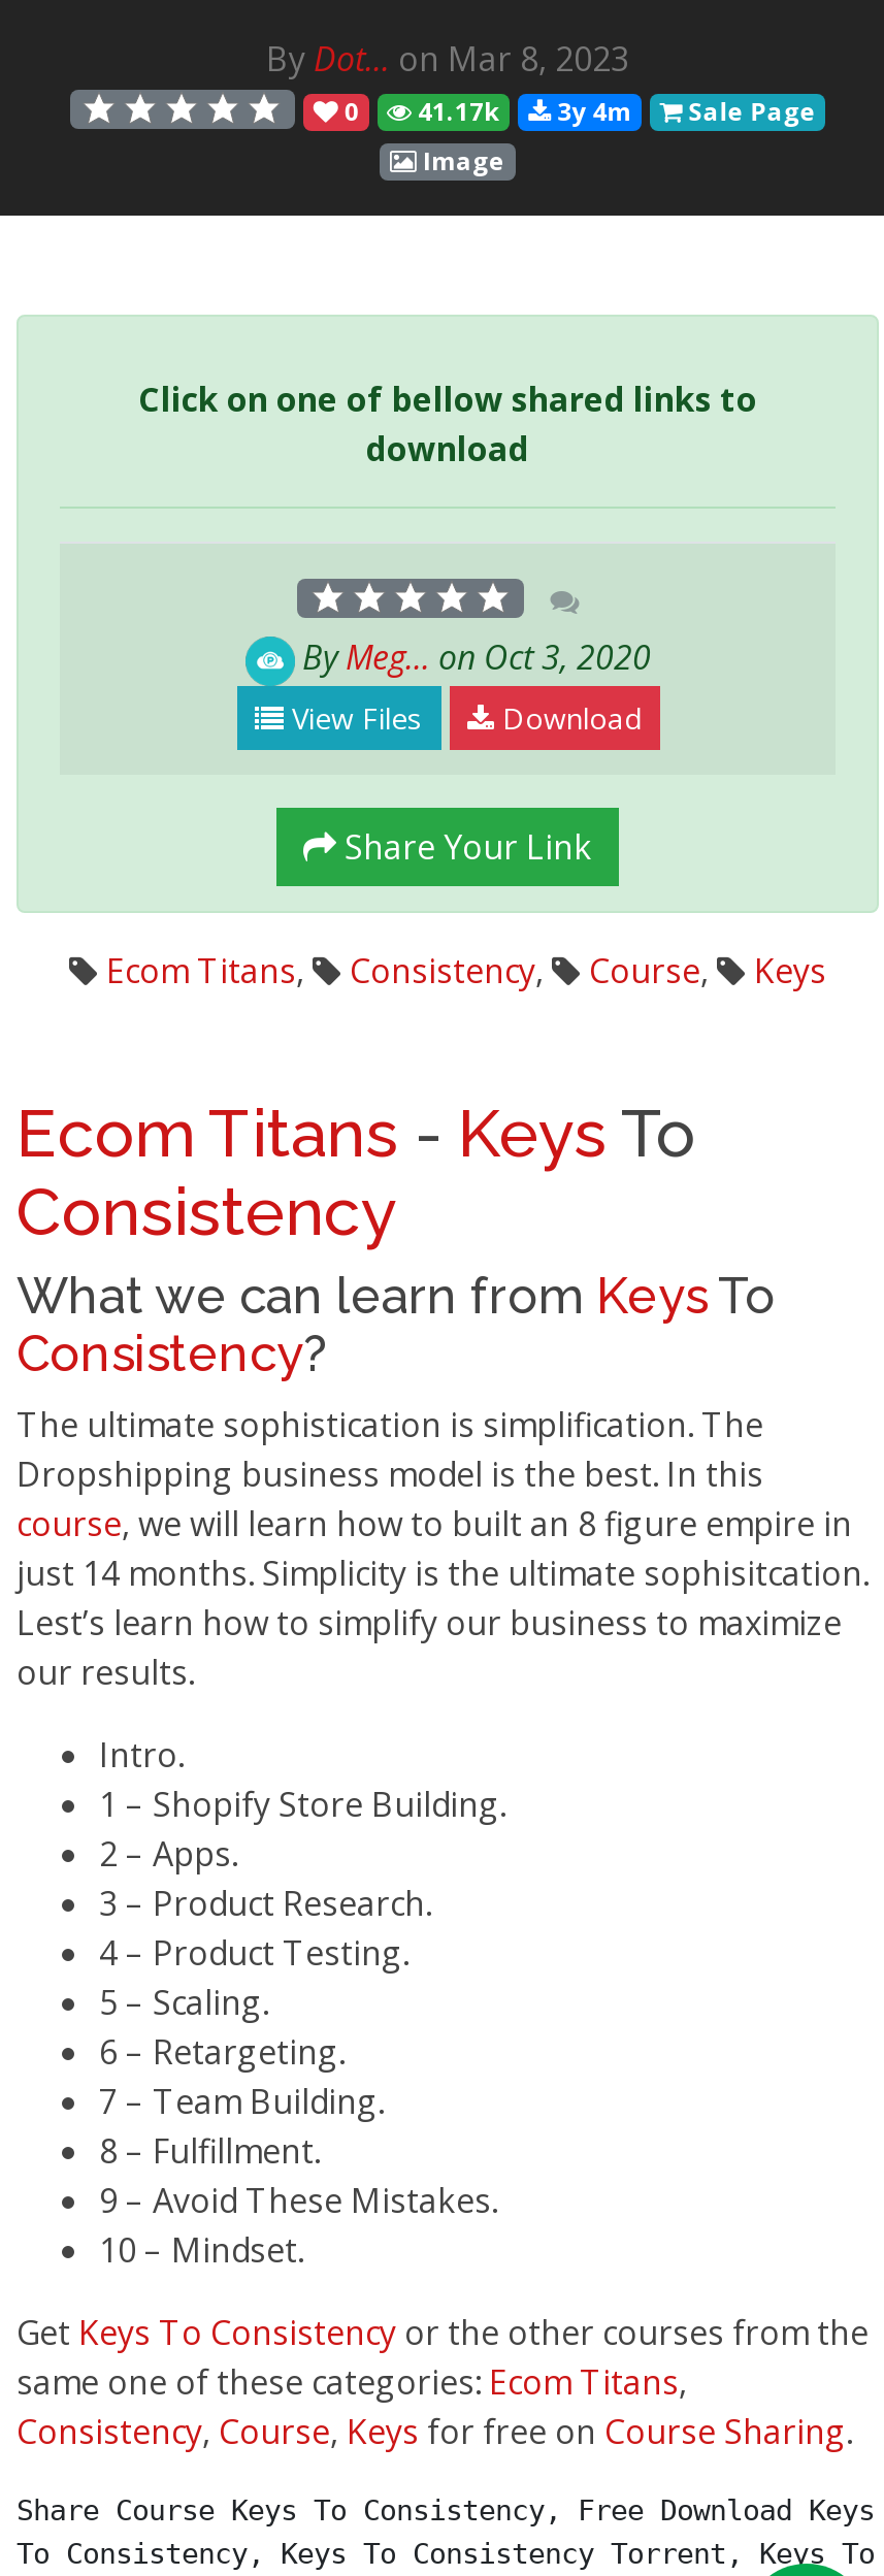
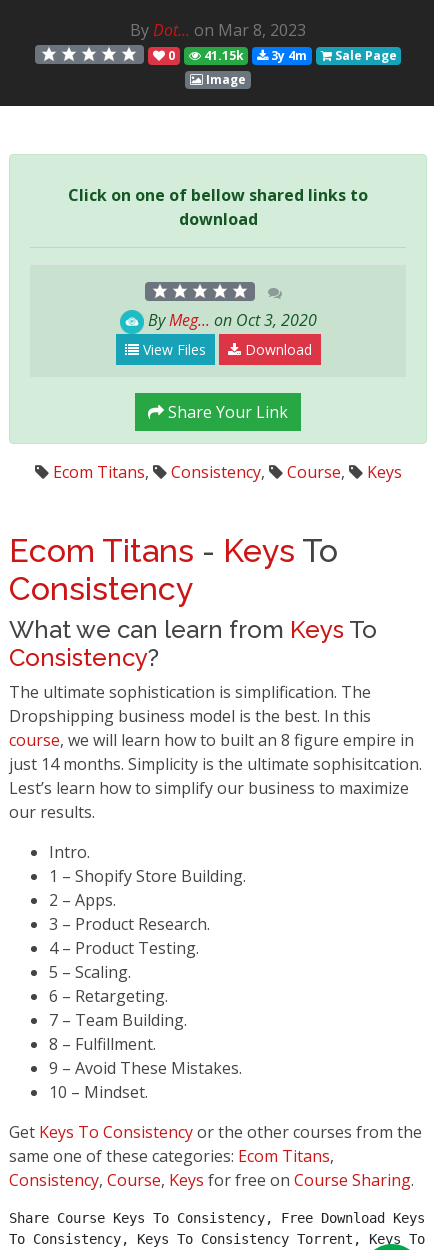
[344,94,816,129] 0 41.17k 3y 4m Sale Page -> [168,47,397,64] 0 41.15k 3y 4m Sale Page

